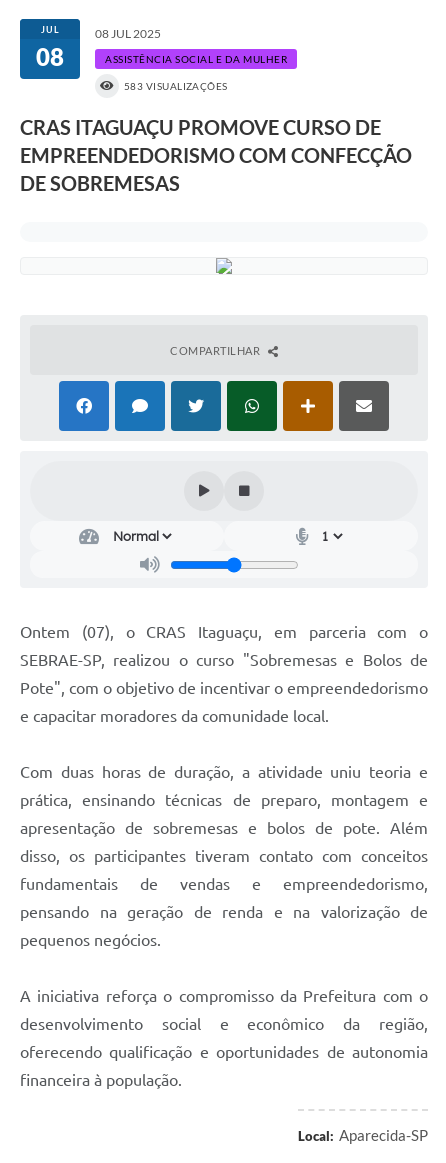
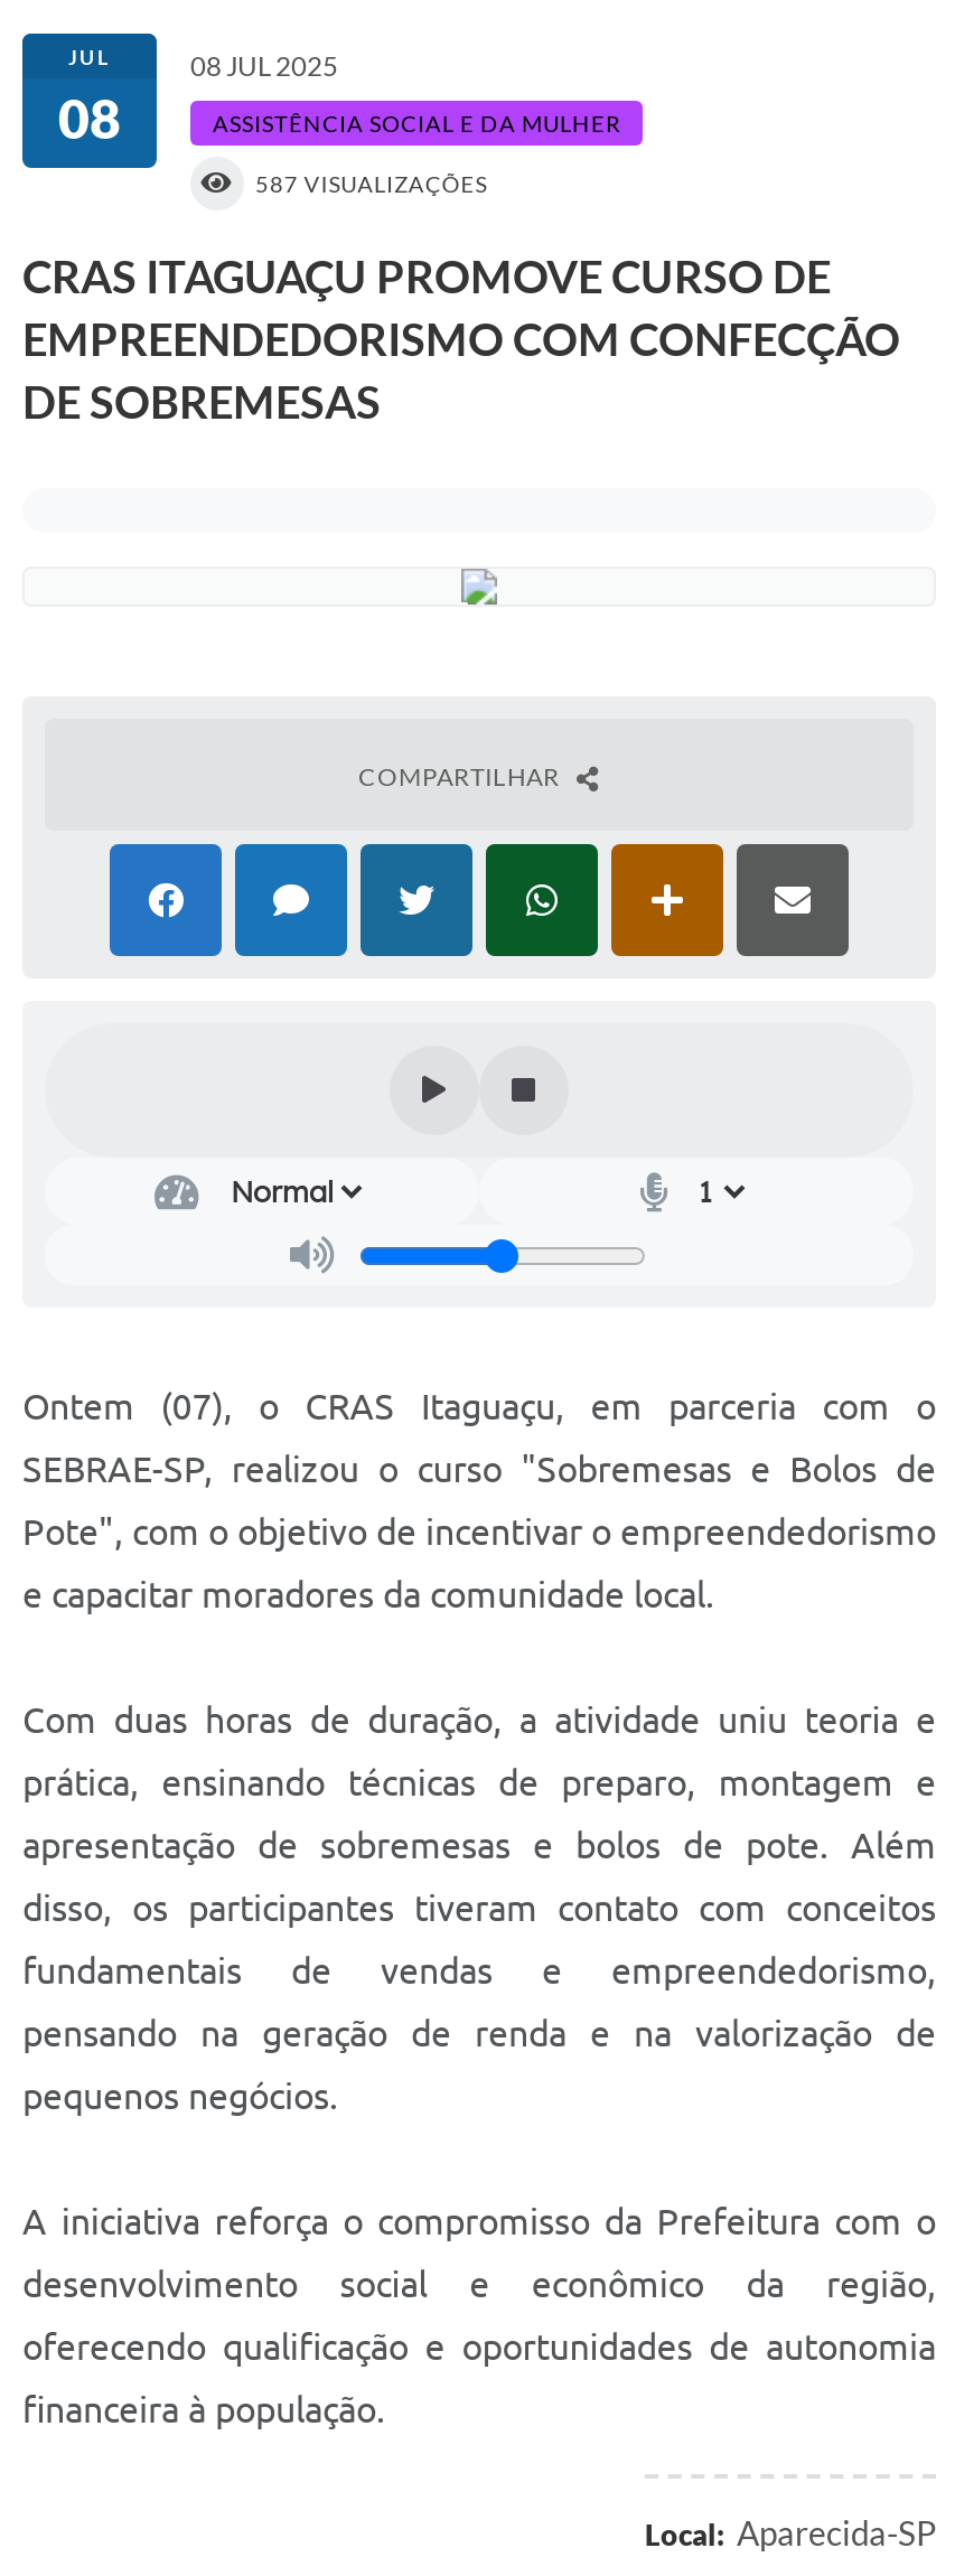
[124,80,228,92] 583 VISUALIZAÇÕES -> [255,171,487,197] 587 VISUALIZAÇÕES

